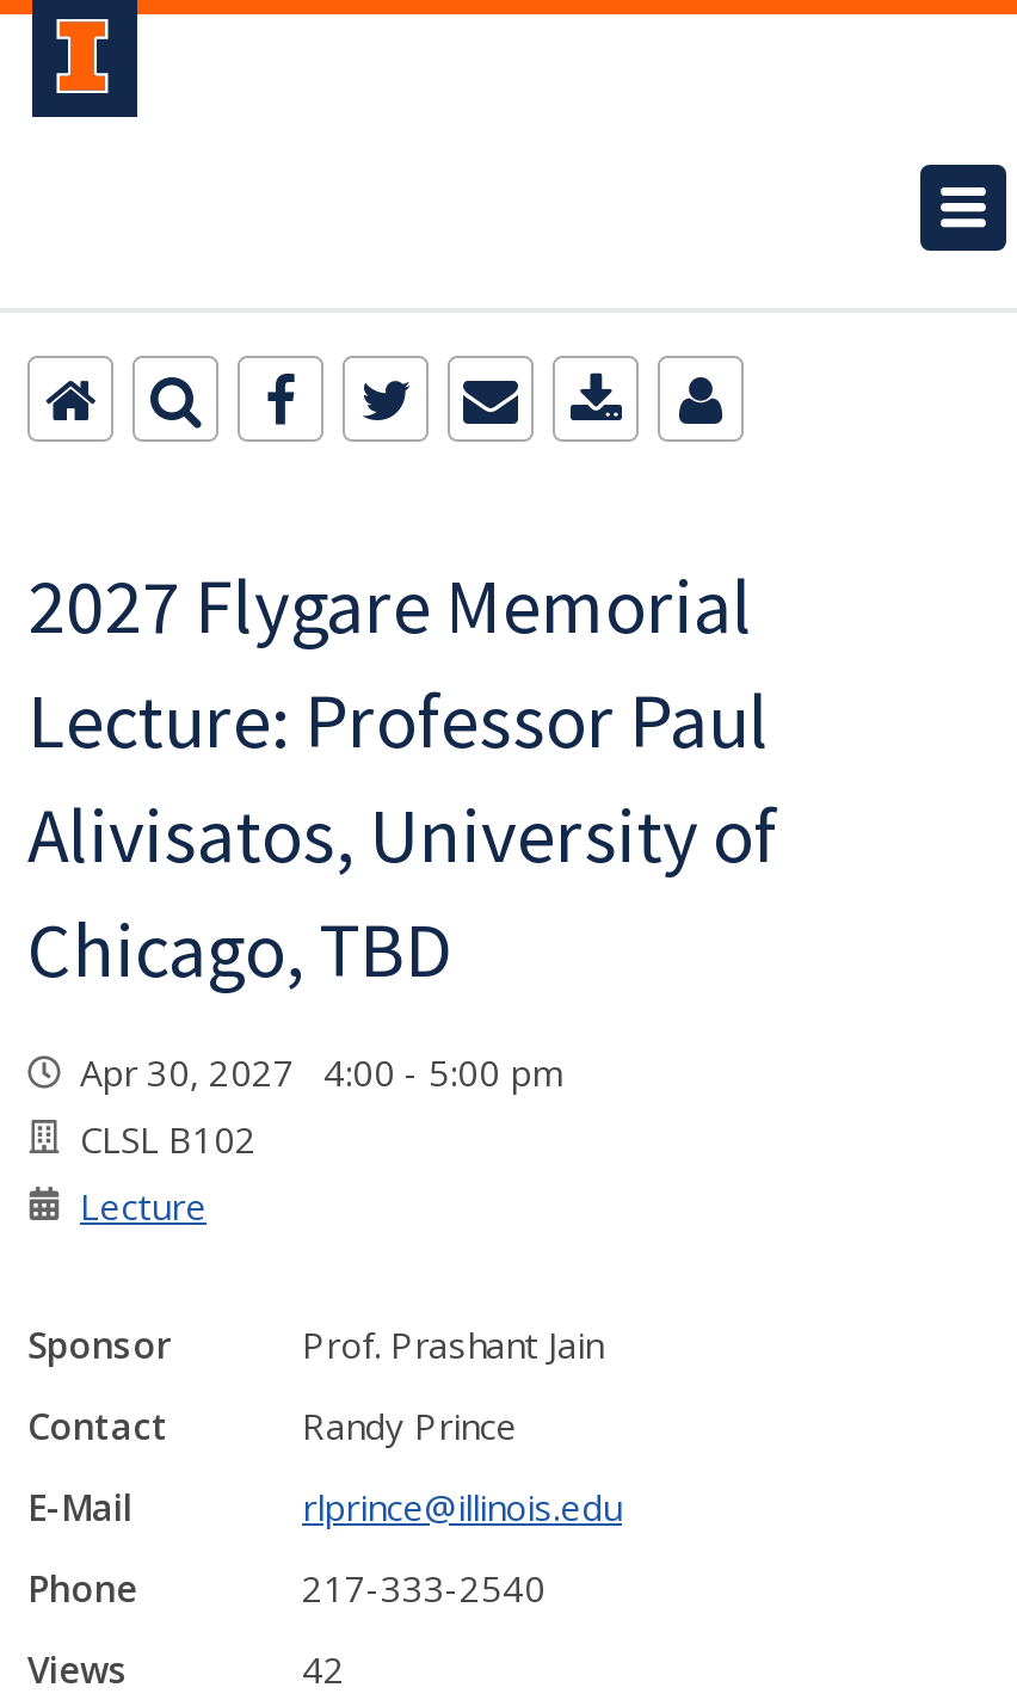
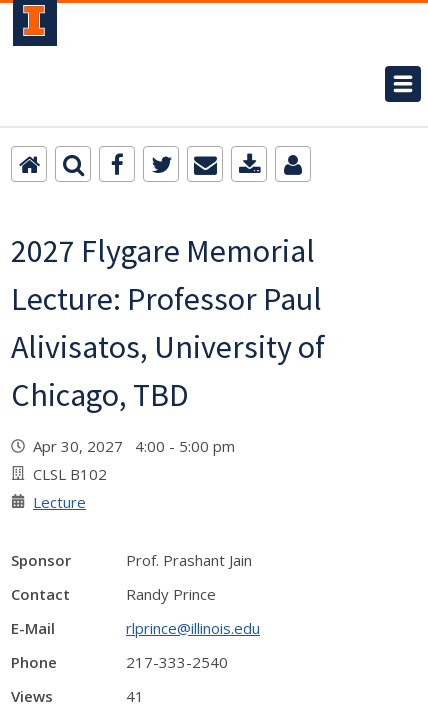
[302,1645,345,1693] 42 -> [126,686,144,706] 41

